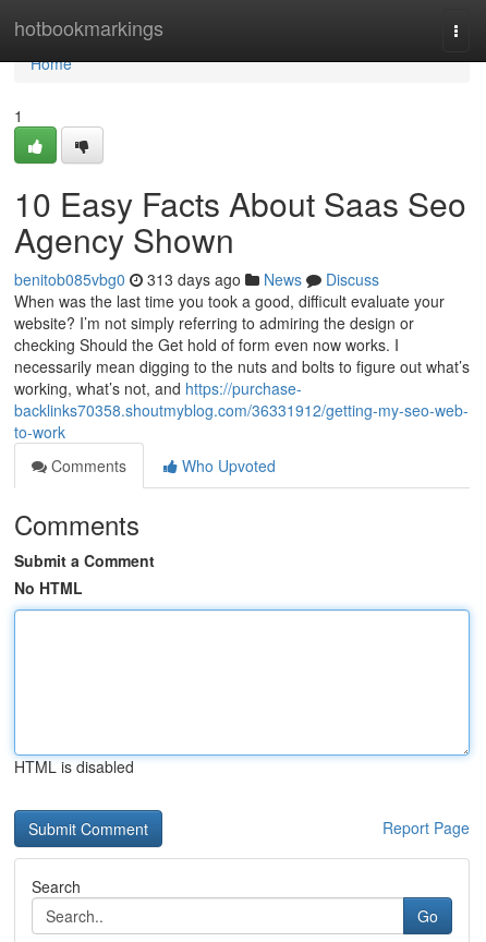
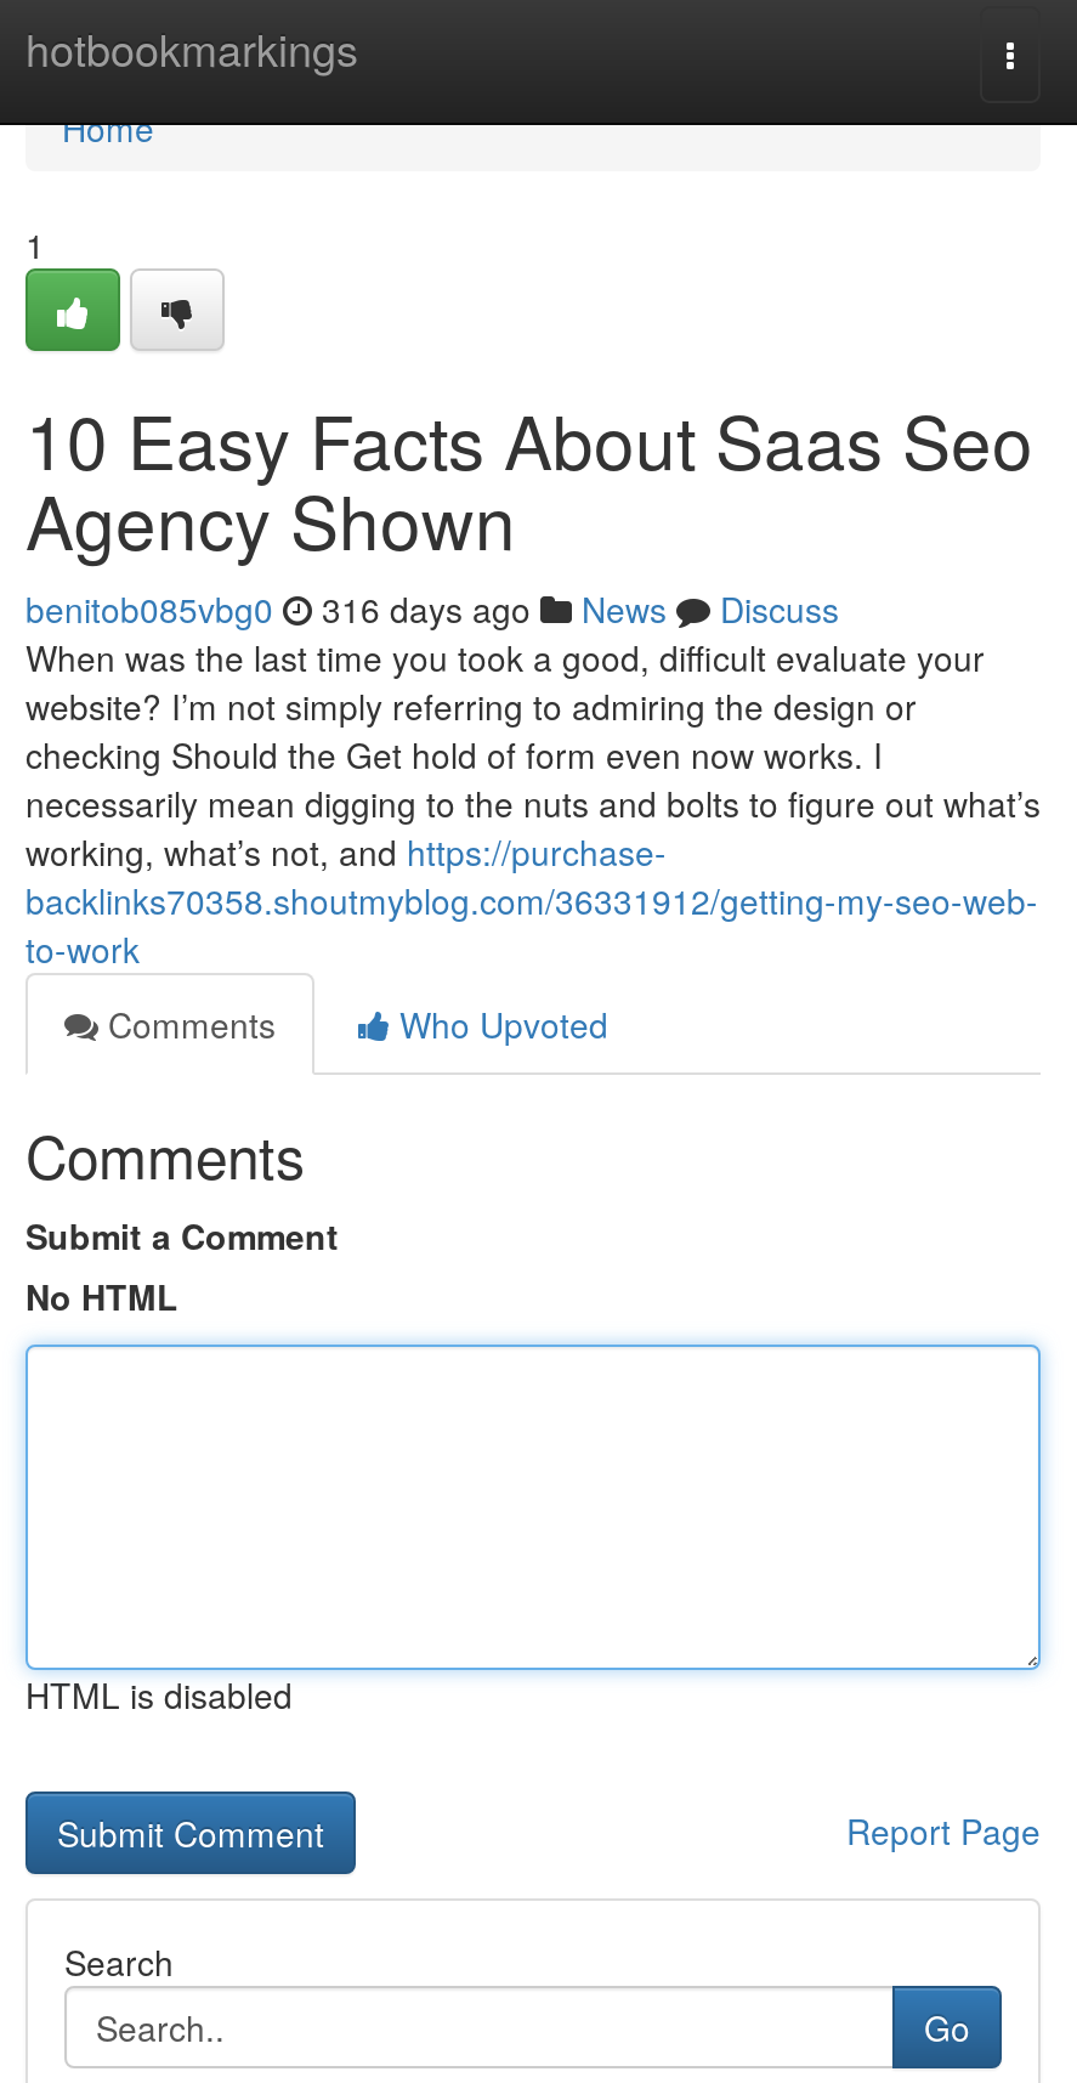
[14,268,379,290] benitob085vbg0 313 days ago News Discuss -> [25,584,839,633] benitob085vbg0 316 days ago News Discuss

